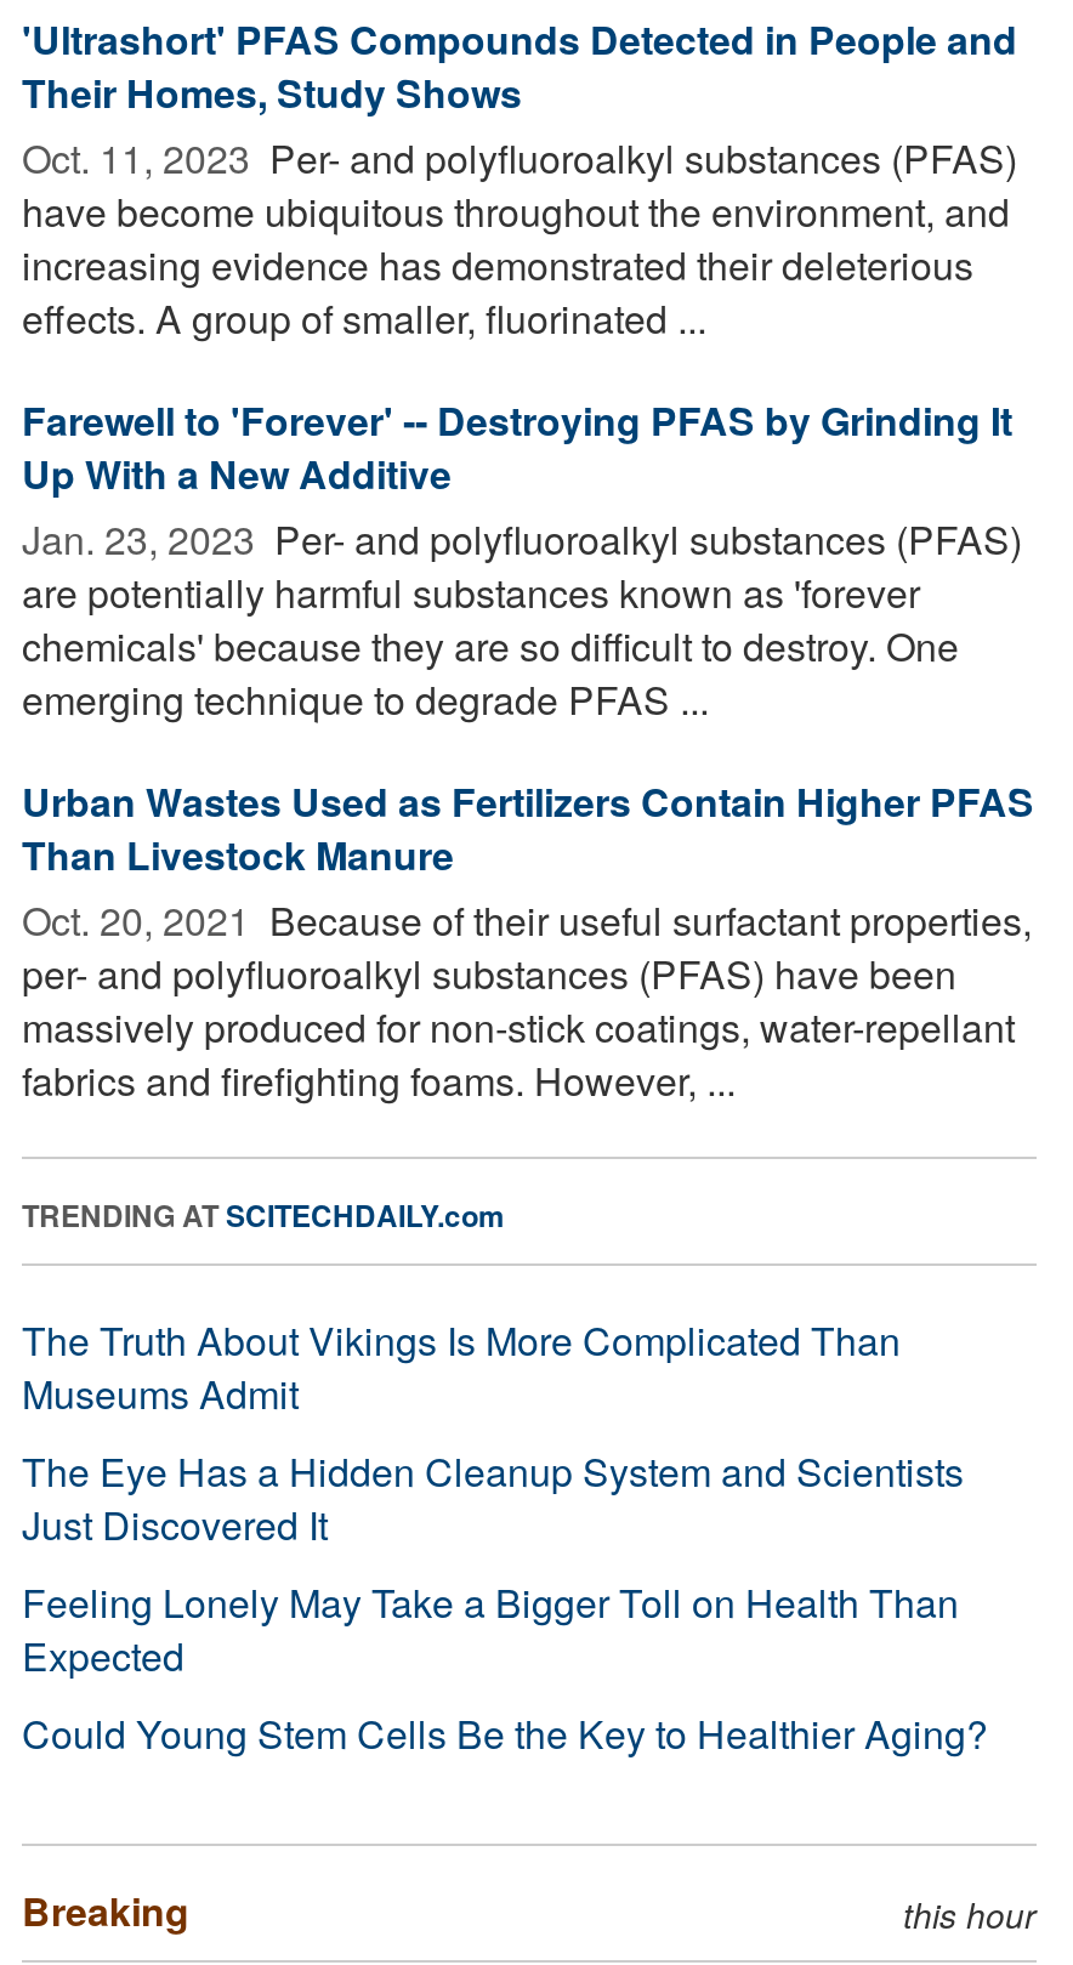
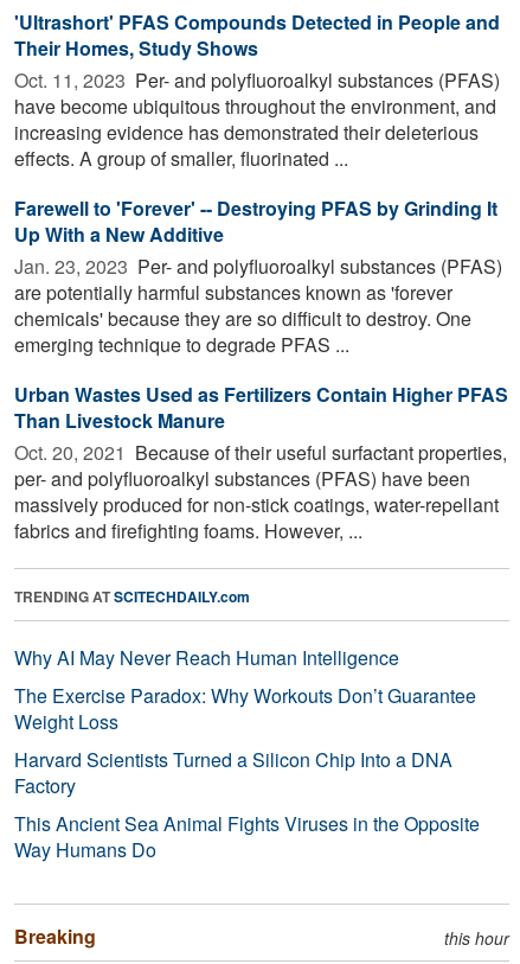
[22,1312,988,1761] The Truth About Vikings Is More Complicated Than | Museums Admit | The Eye Has a Hidden Cleanup System and Scientists | Just Discovered It | Feeling Lonely May Take a Bigger Toll on Health Than | Expected | Could Young Stem Cells Be the Key to Healthier Aging? -> [14,644,480,863] Why AI May Never Reach Human Intelligence | The Exercise Paradox: Why Workouts Don’t Guarantee | Weight Loss | Harvard Scientists Turned a Silicon Chip Into a DNA | Factory | This Ancient Sea Animal Fights Viruses in the Opposite | Way Humans Do

